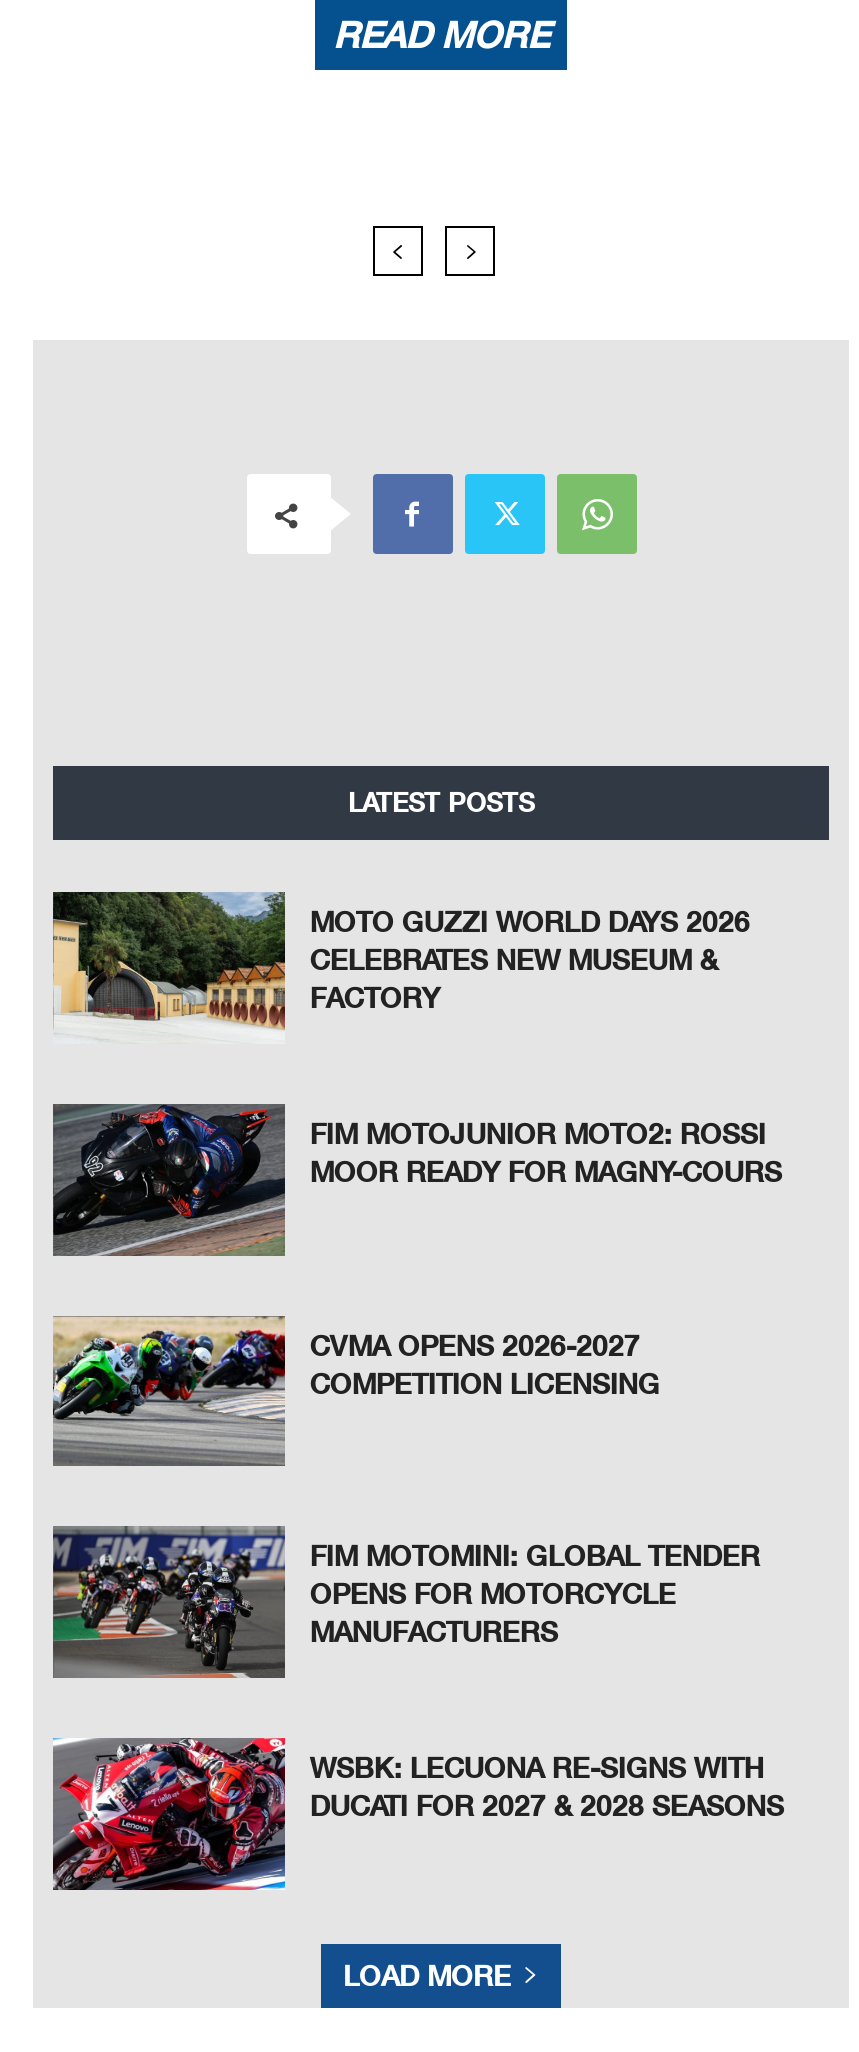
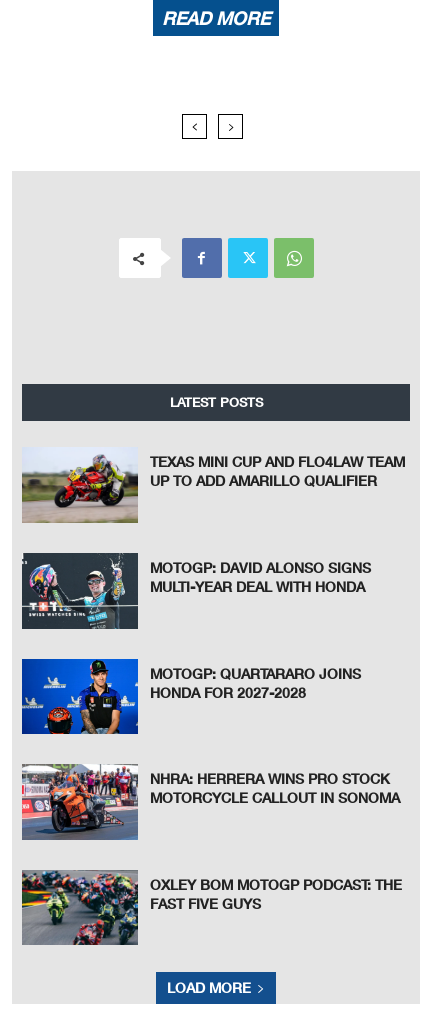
[51,890,750,1044] [image] | MOTO GUZZI WORLD DAYS 2026 | CELEBRATES NEW MUSEUM & | FACTORY -> [21,447,405,524] [image] | TEXAS MINI CUP AND FLO4LAW TEAM | UP TO ADD AMARILLO QUALIFIER
[53,1104,782,1256] [image] | FIM MOTOJUNIOR MOTO2: ROSSI | MOOR READY FOR MAGNY-COURS -> [22,554,371,630] [image] | MOTOGP: DAVID ALONSO SIGNS | MULTI-YEAR DEAL WITH HONDA
[51,1314,660,1468] [image] | CVMA OPENS 2026-2027 | COMPETITION LICENSING -> [21,658,361,735] [image] | MOTOGP: QUARTARARO JOINS | HONDA FOR 2027-2028
[51,1524,760,1680] [image] | FIM MOTOMINI: GLOBAL TENDER | OPENS FOR MOTORCYCLE | MANUFACTURERS -> [21,764,400,841] [image] | NHRA: HERRERA WINS PRO STOCK | MOTORCYCLE CALLOUT IN SONOMA
[53,1736,784,1892] [image] | WSBK: LECUONA RE-SIGNS WITH | DUCATI FOR 2027 & 2028 SEASONS -> [21,869,402,946] [image] | OXLEY BOM MOTOGP PODCAST: THE | FAST FIVE GUYS

